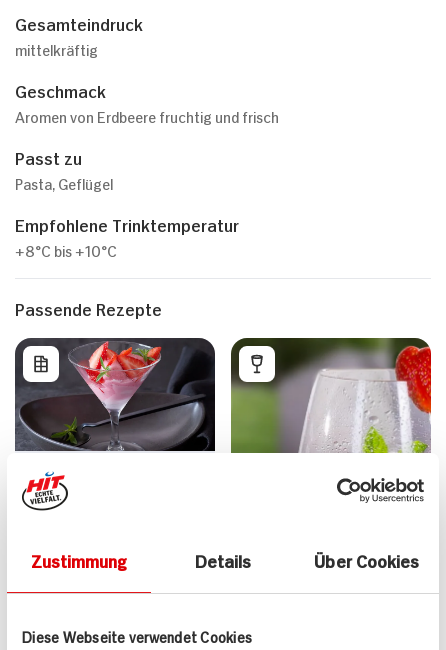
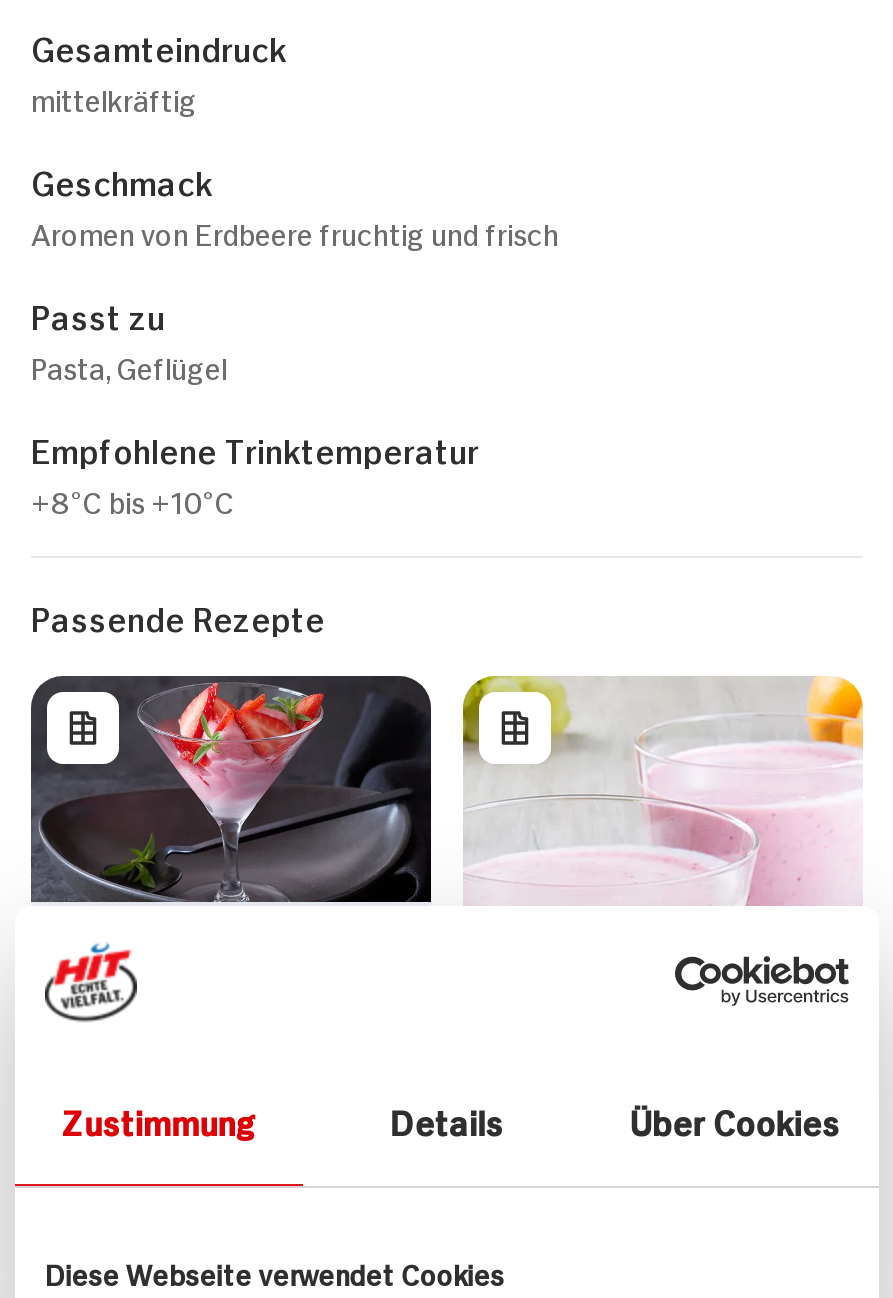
[230,337,432,454] [image] -> [461,674,865,906] [image]

